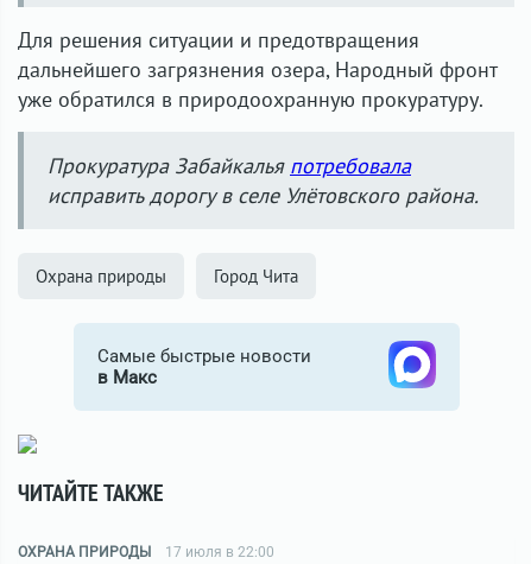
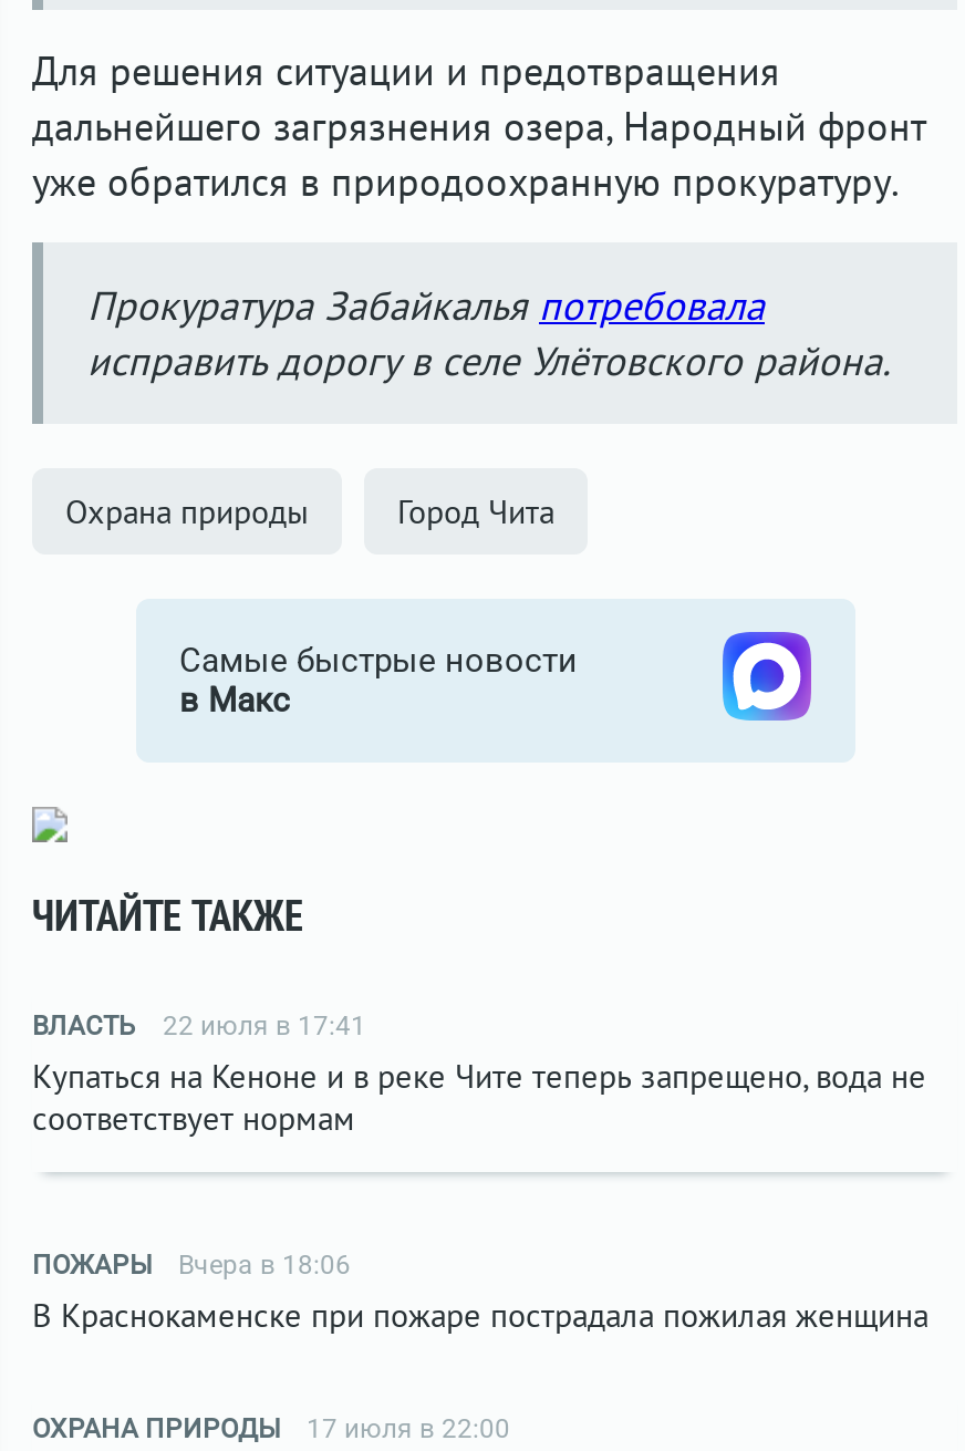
none -> [32,1010,926,1139] ВЛАСТЬ | 22 июля в 17:41 | Купаться на Кеноне и в реке Чите теперь запрещено, вода не | соответствует нормам
none -> [32,1250,928,1336] ПОЖАРЫ | Вчера в 18:06 | В Краснокаменске при пожаре пострадала пожилая женщина

